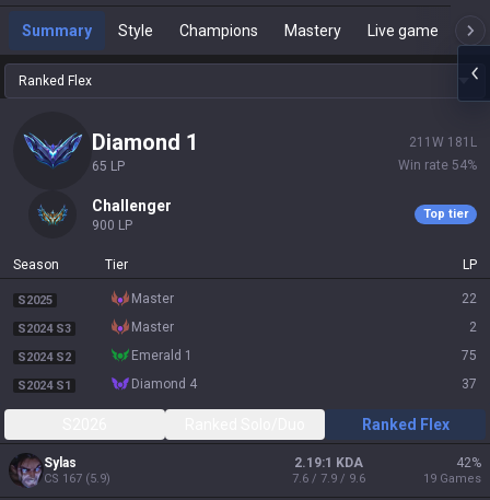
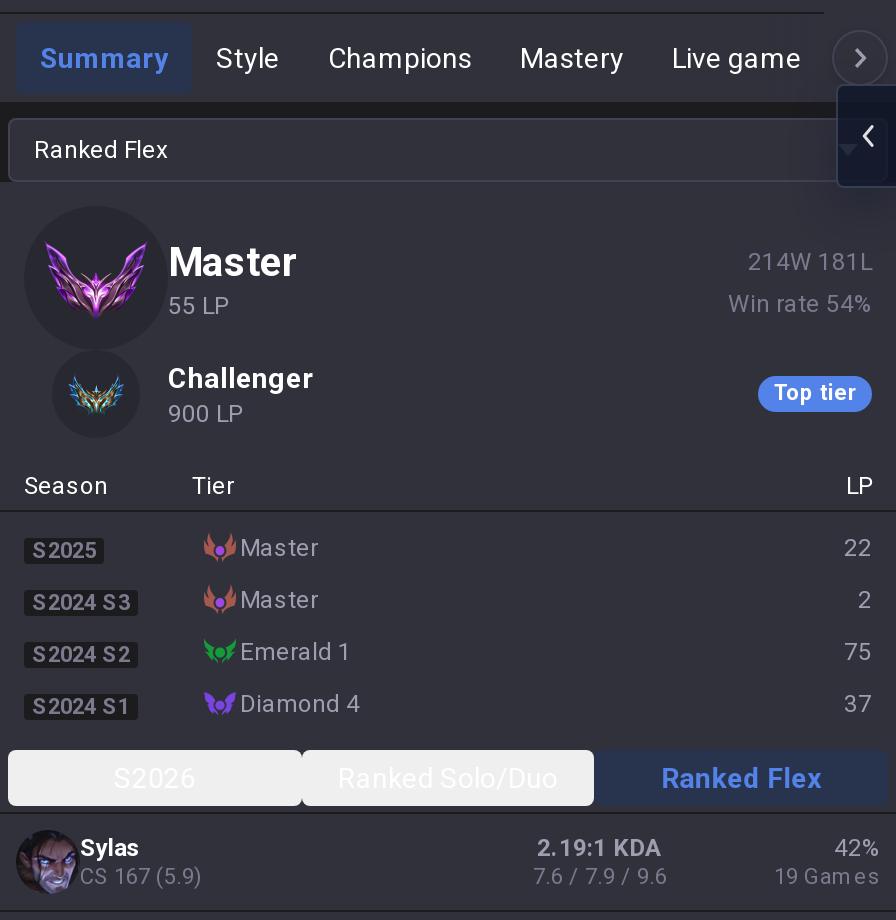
[23,129,198,174] [image] | diamond 1 | 65 LP -> [46,238,298,320] [image] | master | 55 LP
[409,135,477,150] 211W 181 L -> [748,248,872,276] 214W 181 L

